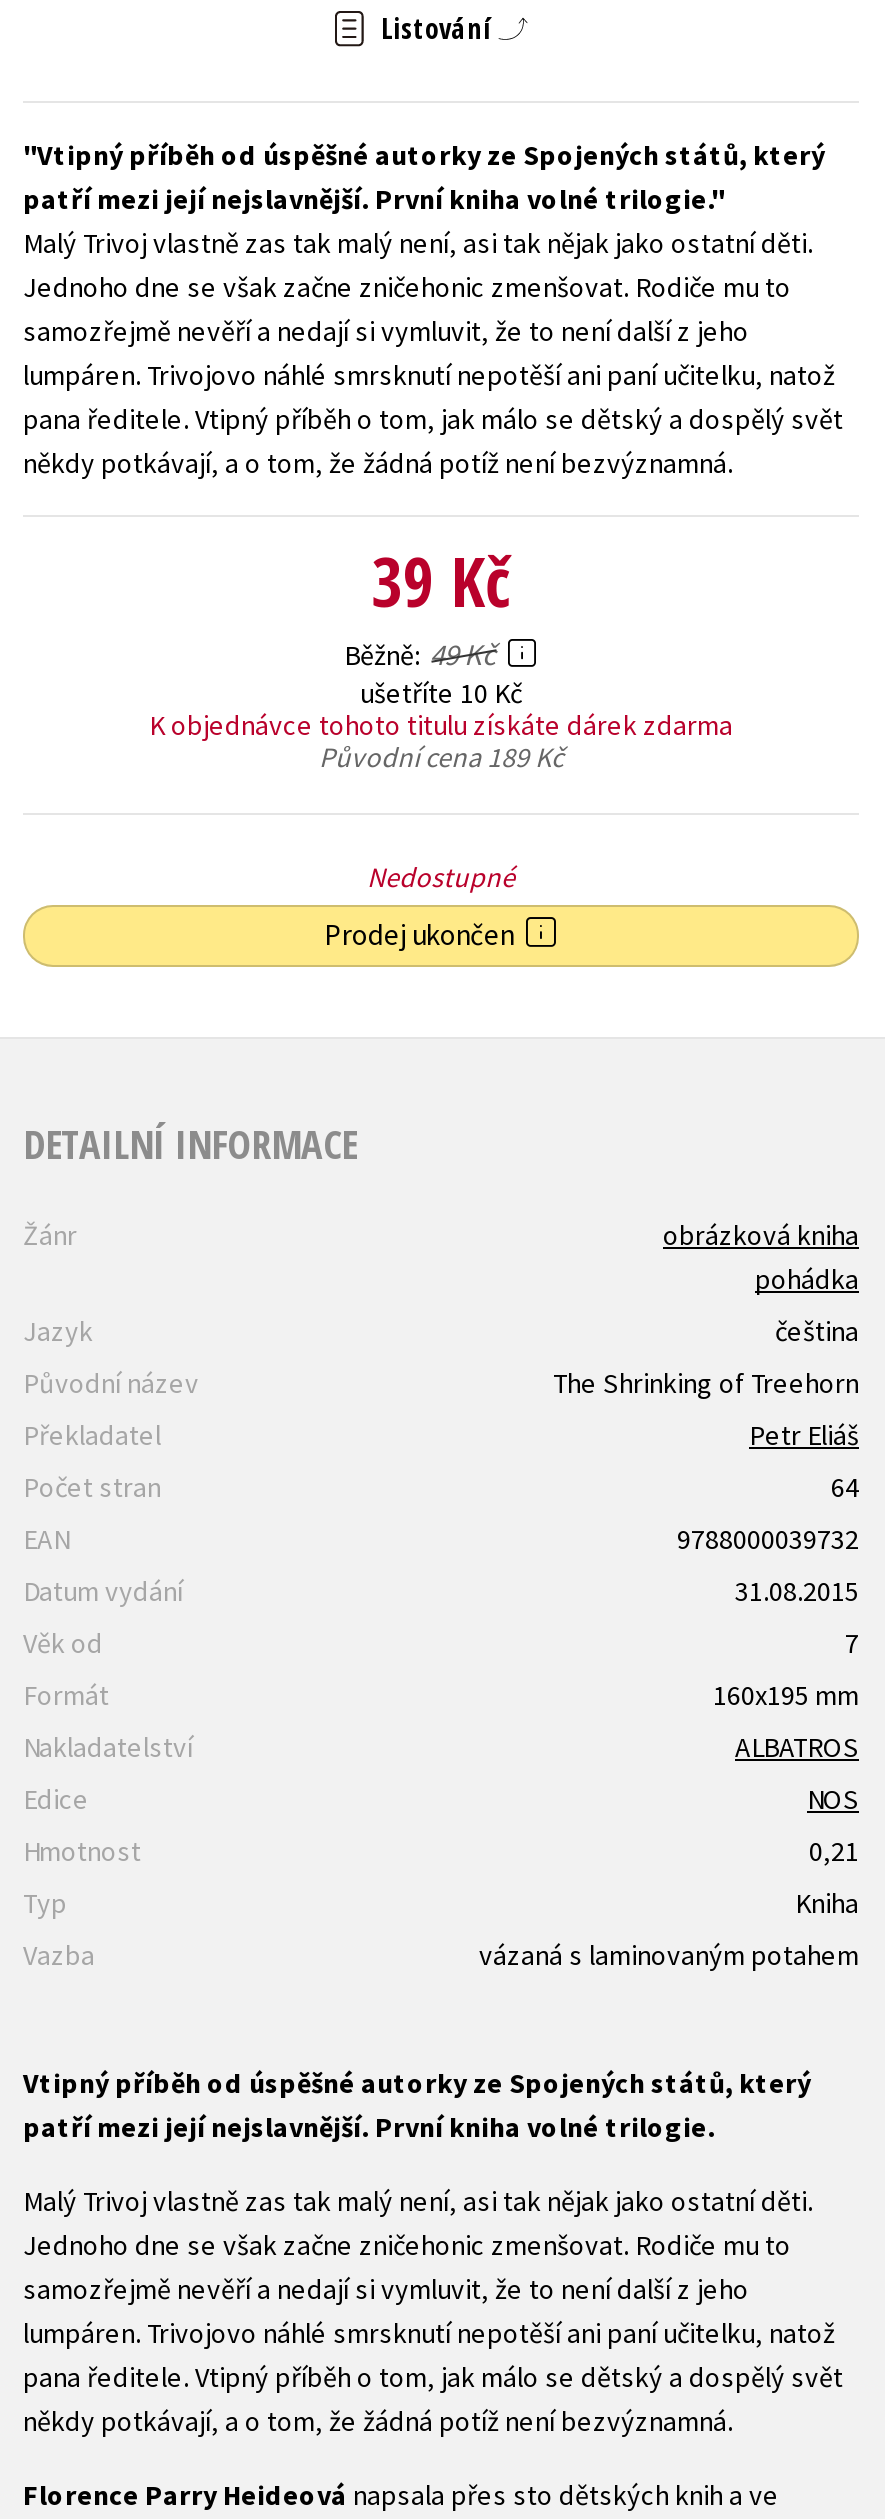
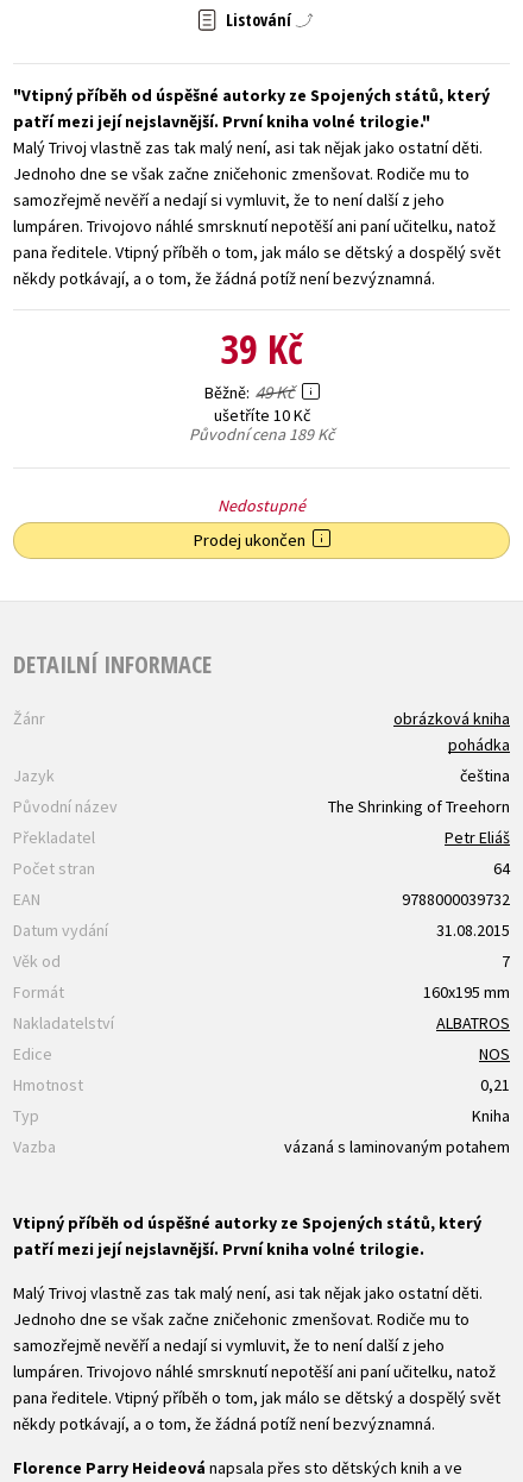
[149,708,733,744] K objednávce tohoto titulu získáte dárek zdarma -> none

